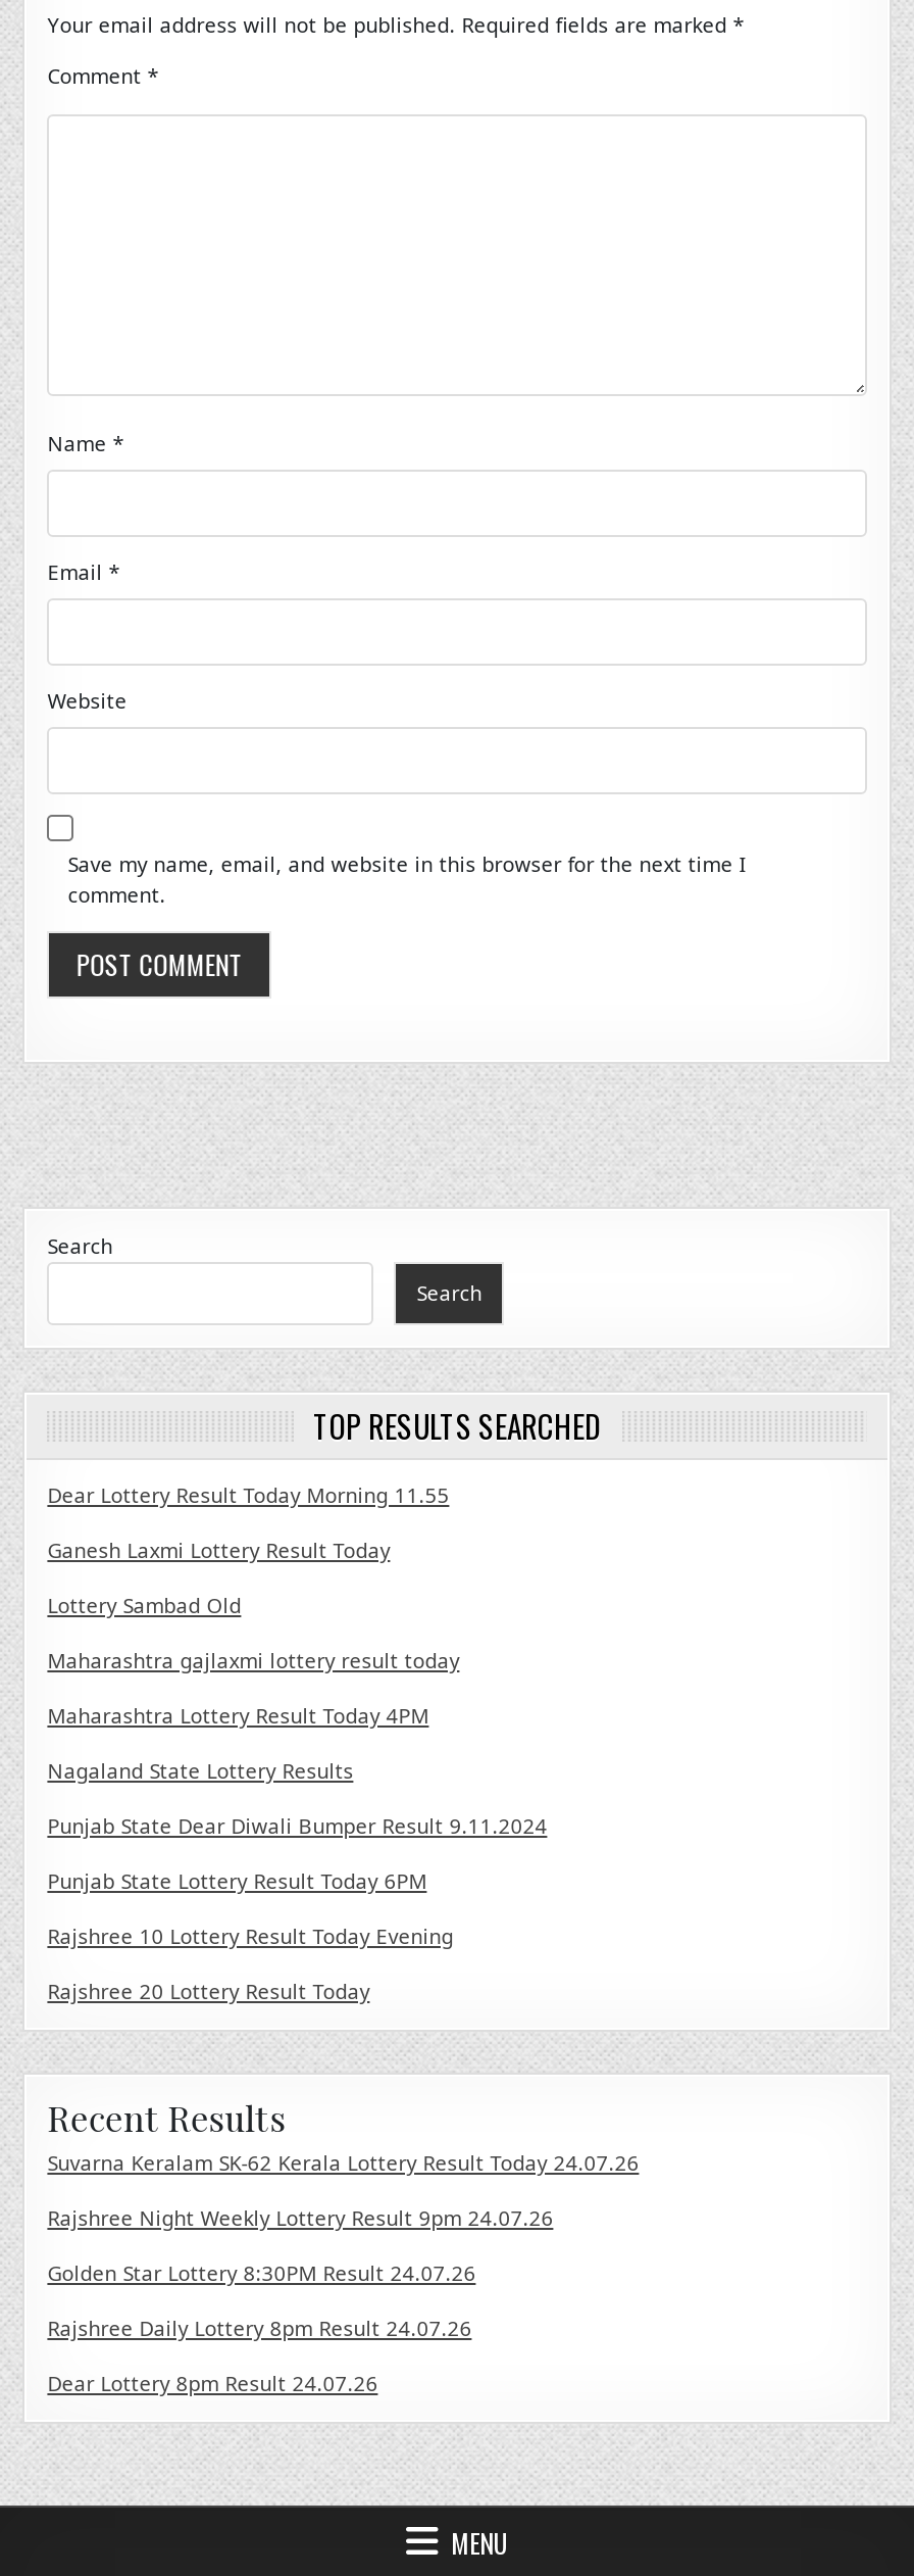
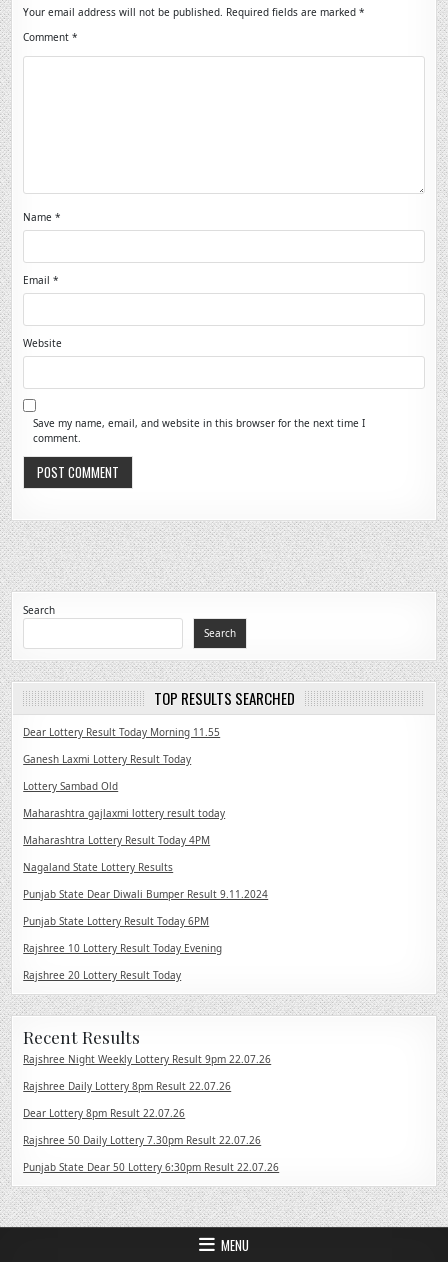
[47,2148,639,2177] Suvarna Keralam SK-62 Kerala Lottery Result Today 24.07.26 -> [23,1052,271,1066] Rajshree Night Weekly Lottery Result 9pm 22.07.26
[47,2203,553,2232] Rajshree Night Weekly Lottery Result 9pm 24.07.26 -> [23,1079,231,1093] Rajshree Daily Lottery 8pm Result 22.07.26
[47,2258,476,2287] Golden Star Lottery 8:30PM Result 24.07.26 -> [23,1106,185,1120] Dear Lottery 8pm Result 22.07.26
[47,2314,472,2342] Rajshree Daily Lottery 8pm Result 24.07.26 -> [23,1133,261,1147] Rajshree 50 Daily Lottery 7.30pm Result 22.07.26
[47,2369,378,2397] Dear Lottery 8pm Result 24.07.26 -> [23,1160,279,1174] Punjab State Dear 50 Lottery 6:30pm Result 22.07.26

